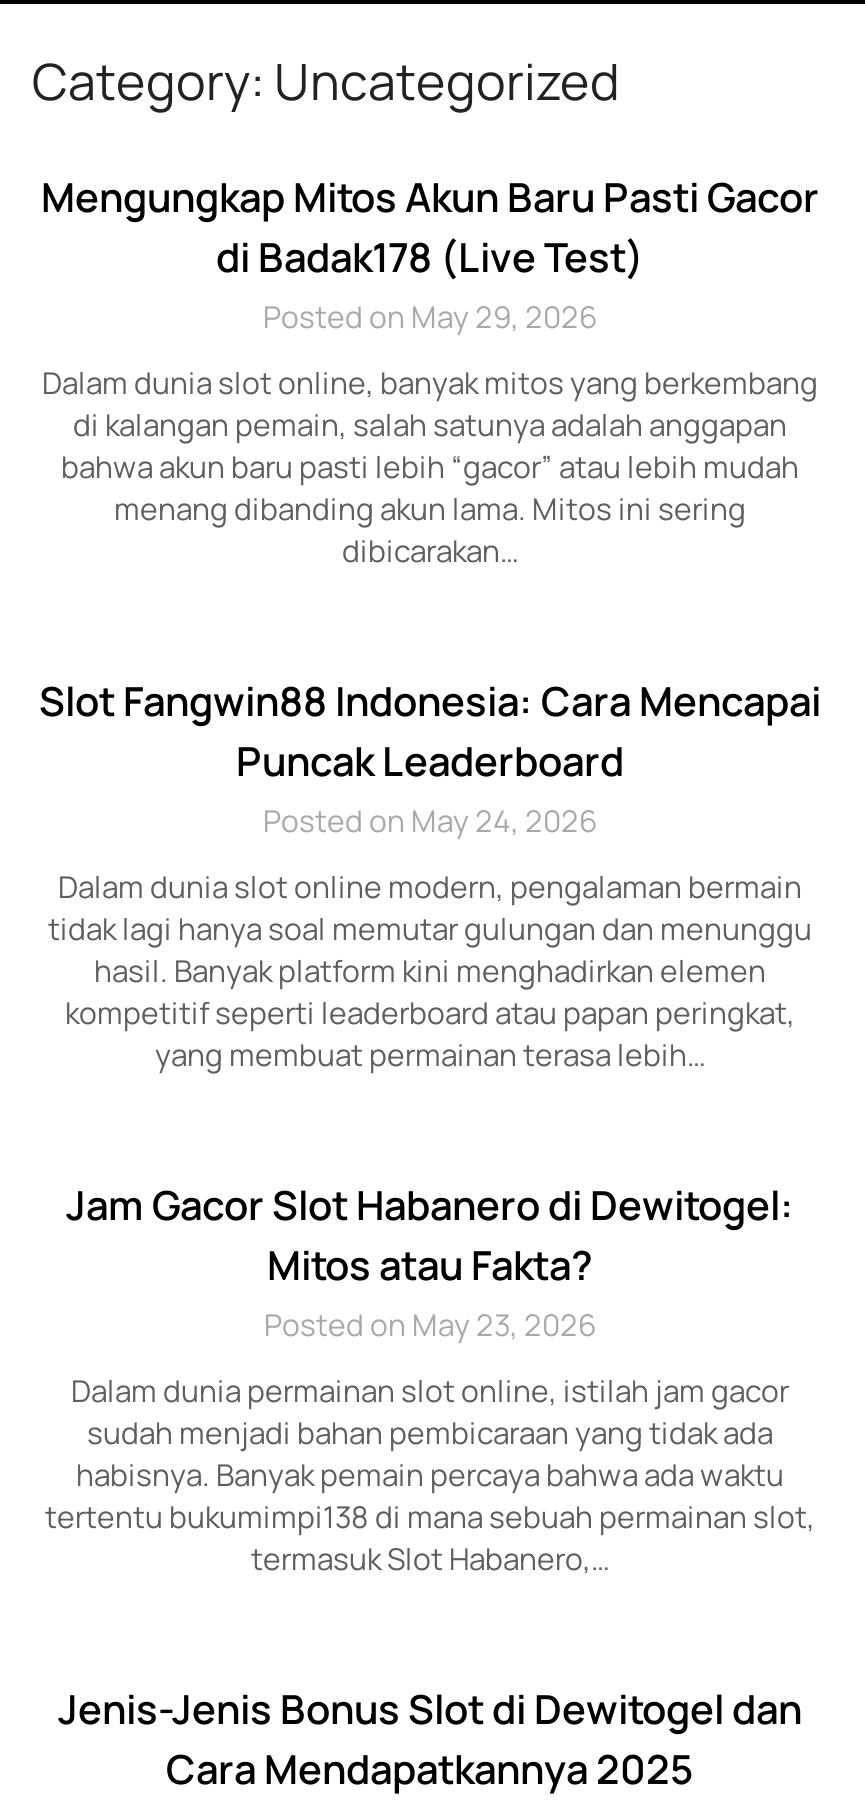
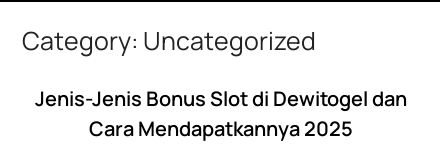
[39,170,821,1580] Mengungkap Mitos Akun Baru Pasti Gacor | di Badak178 (Live Test) | Posted on May 29, 2026 | Dalam dunia slot online, banyak mitos yang berkembang | di kalangan pemain, salah satunya adalah anggapan | bahwa akun baru pasti lebih “gacor” atau lebih mudah | menang dibanding akun lama. Mitos ini sering | dibicarakan… | Slot Fangwin88 Indonesia: Cara Mencapai | Puncak Leaderboard | Posted on May 24, 2026 | Dalam dunia slot online modern, pengalaman bermain | tidak lagi hanya soal memutar gulungan dan menunggu | hasil. Banyak platform kini menghadirkan elemen | kompetitif seperti leaderboard atau papan peringkat, | yang membuat permainan terasa lebih… | Jam Gacor Slot Habanero di Dewitogel: | Mitos atau Fakta? | Posted on May 23, 2026 | Dalam dunia permainan slot online, istilah jam gacor | sudah menjadi bahan pembicaraan yang tidak ada | habisnya. Banyak pemain percaya bahwa ada waktu | tertentu bukumimpi138 di mana sebuah permainan slot, | termasuk Slot Habanero,… -> none

